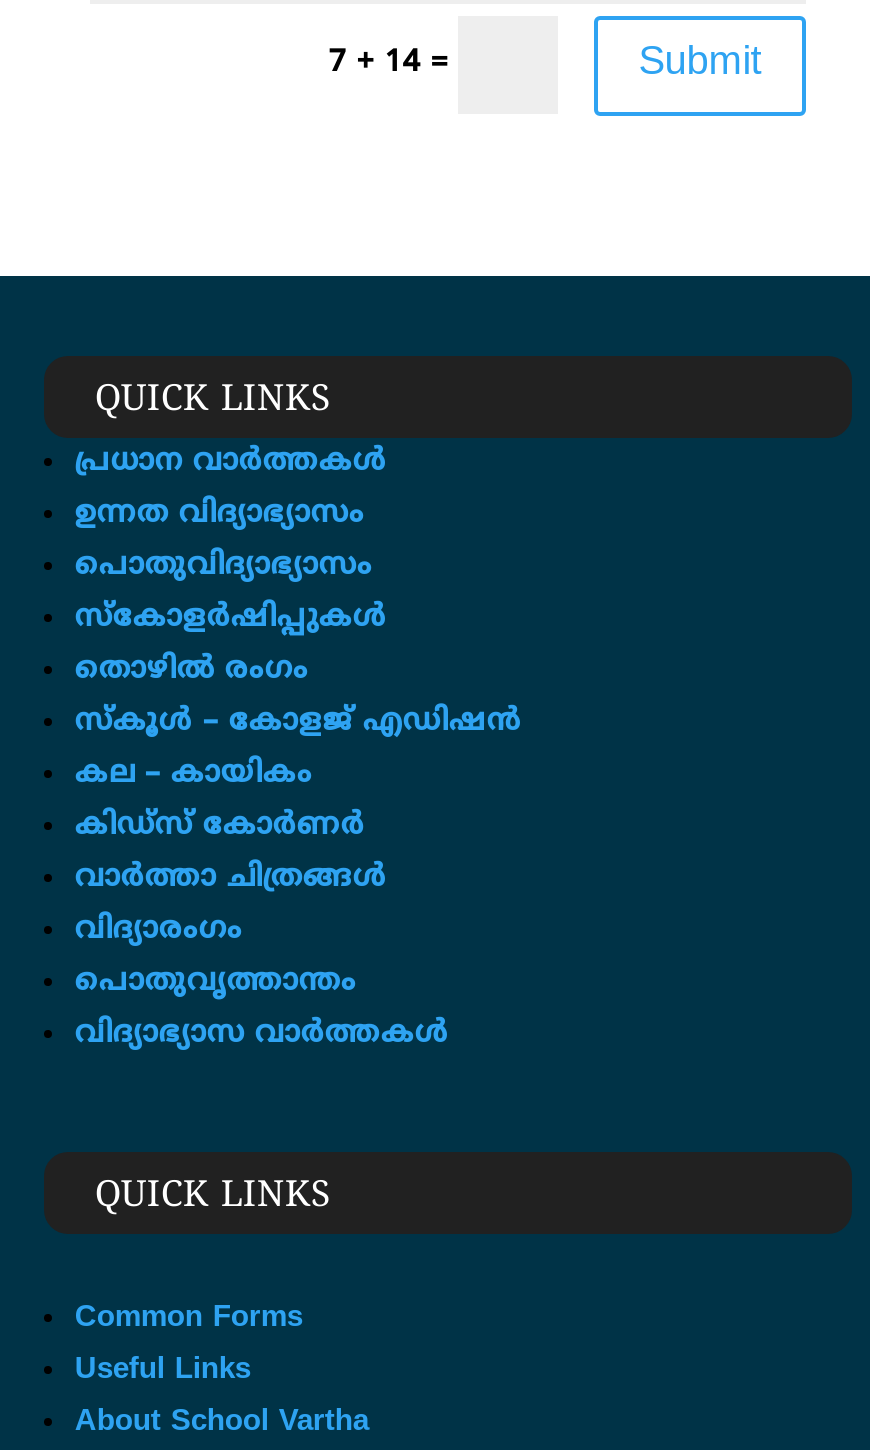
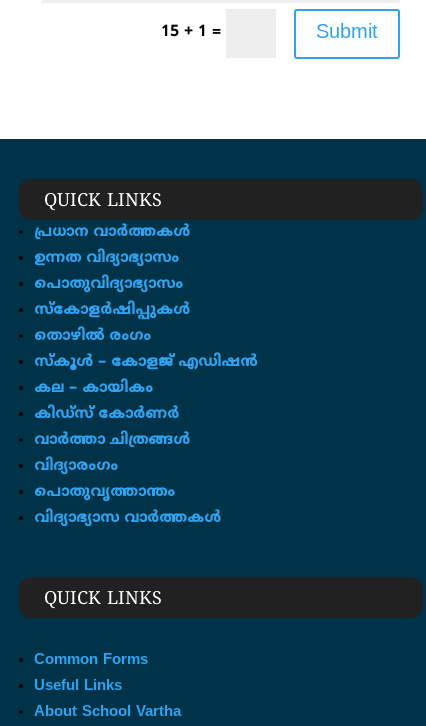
[328,44,458,83] 7 + 14 = -> [161,23,226,43] 15 + 1 =

